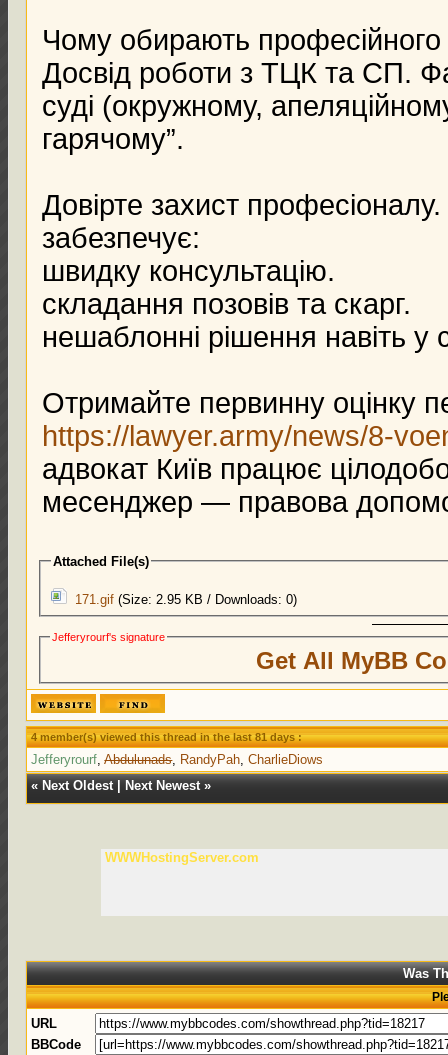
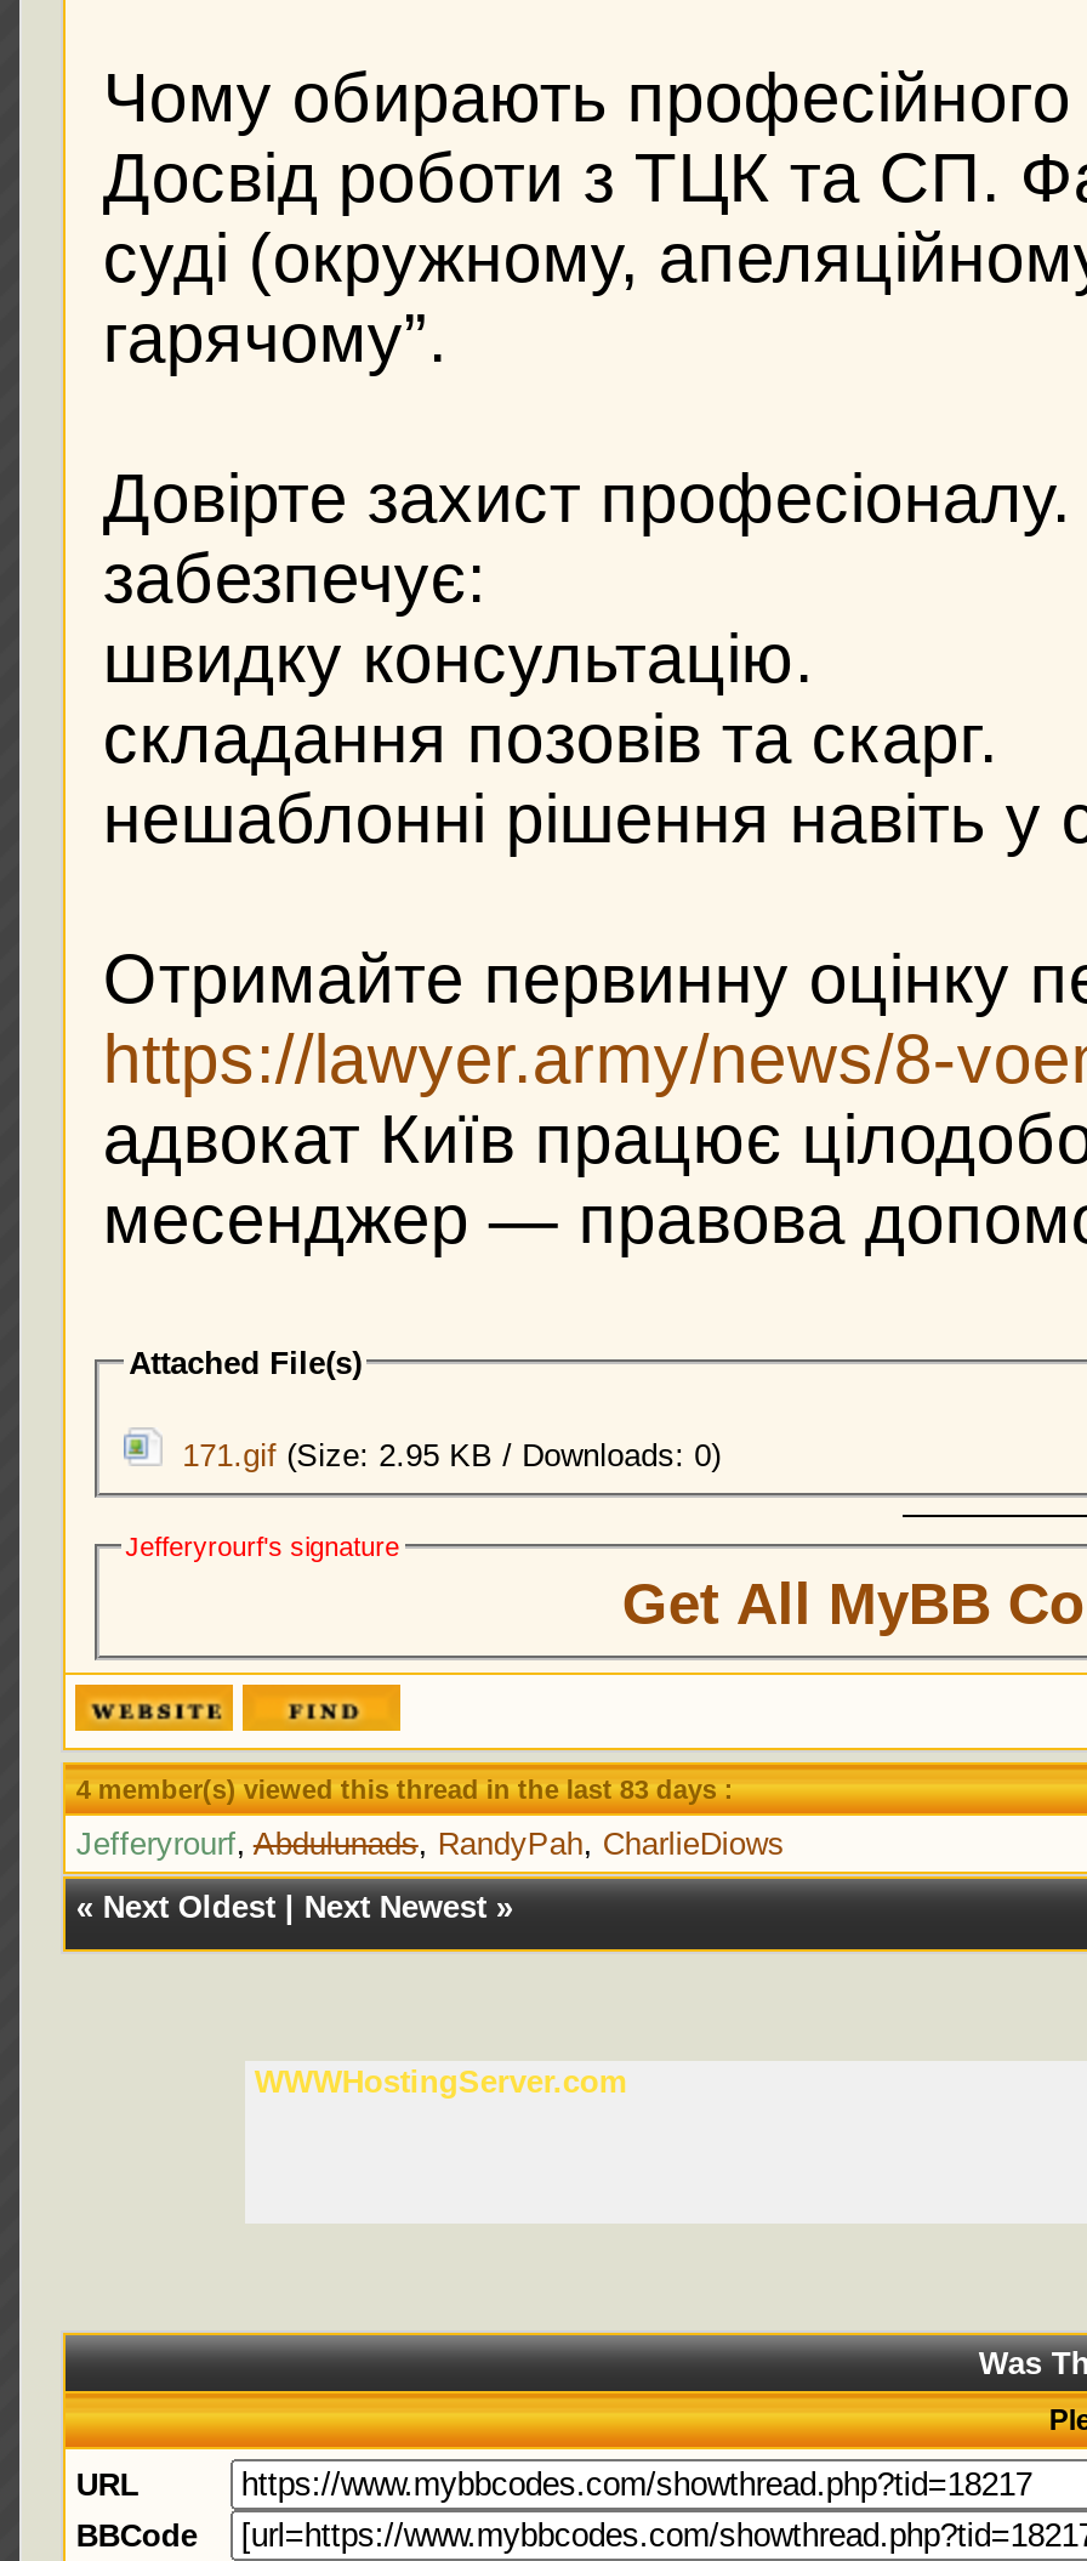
[31,731,302,743] 4 member(s) viewed this thread in the last 81 days : -> [76,1774,734,1804] 4 member(s) viewed this thread in the last 83 days :

